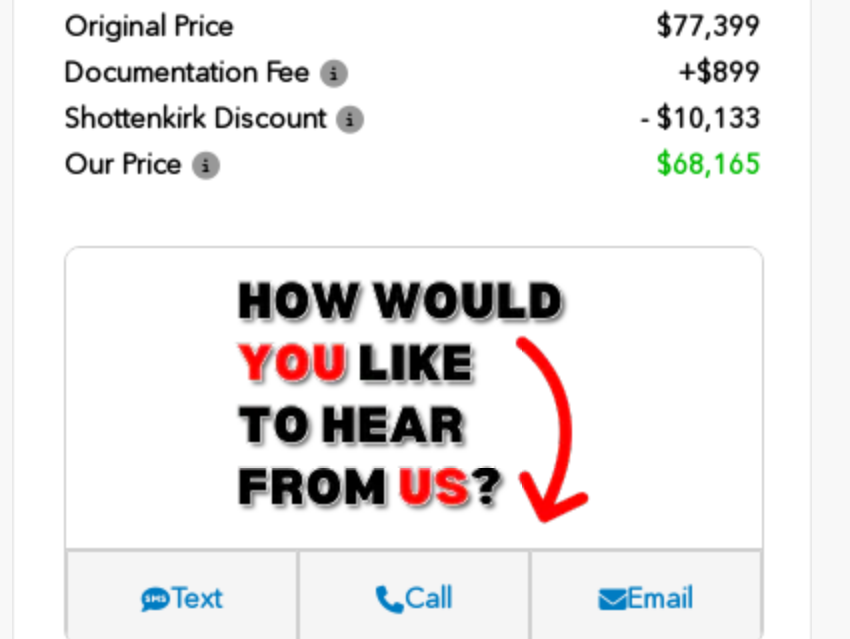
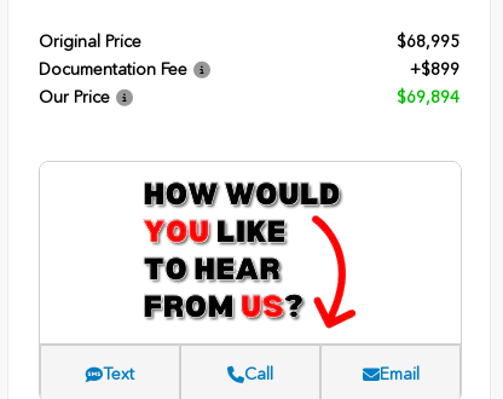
[656,8,760,42] $77,399 -> [397,31,459,52] $68,995
[64,100,760,134] Shottenkirk Discount | - $10,133 -> none
[656,146,760,180] $68,165 -> [397,87,459,108] $69,894

